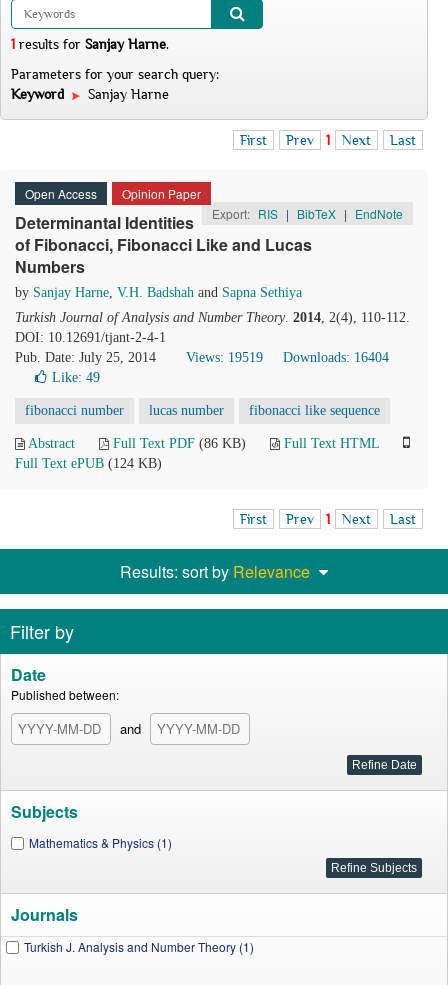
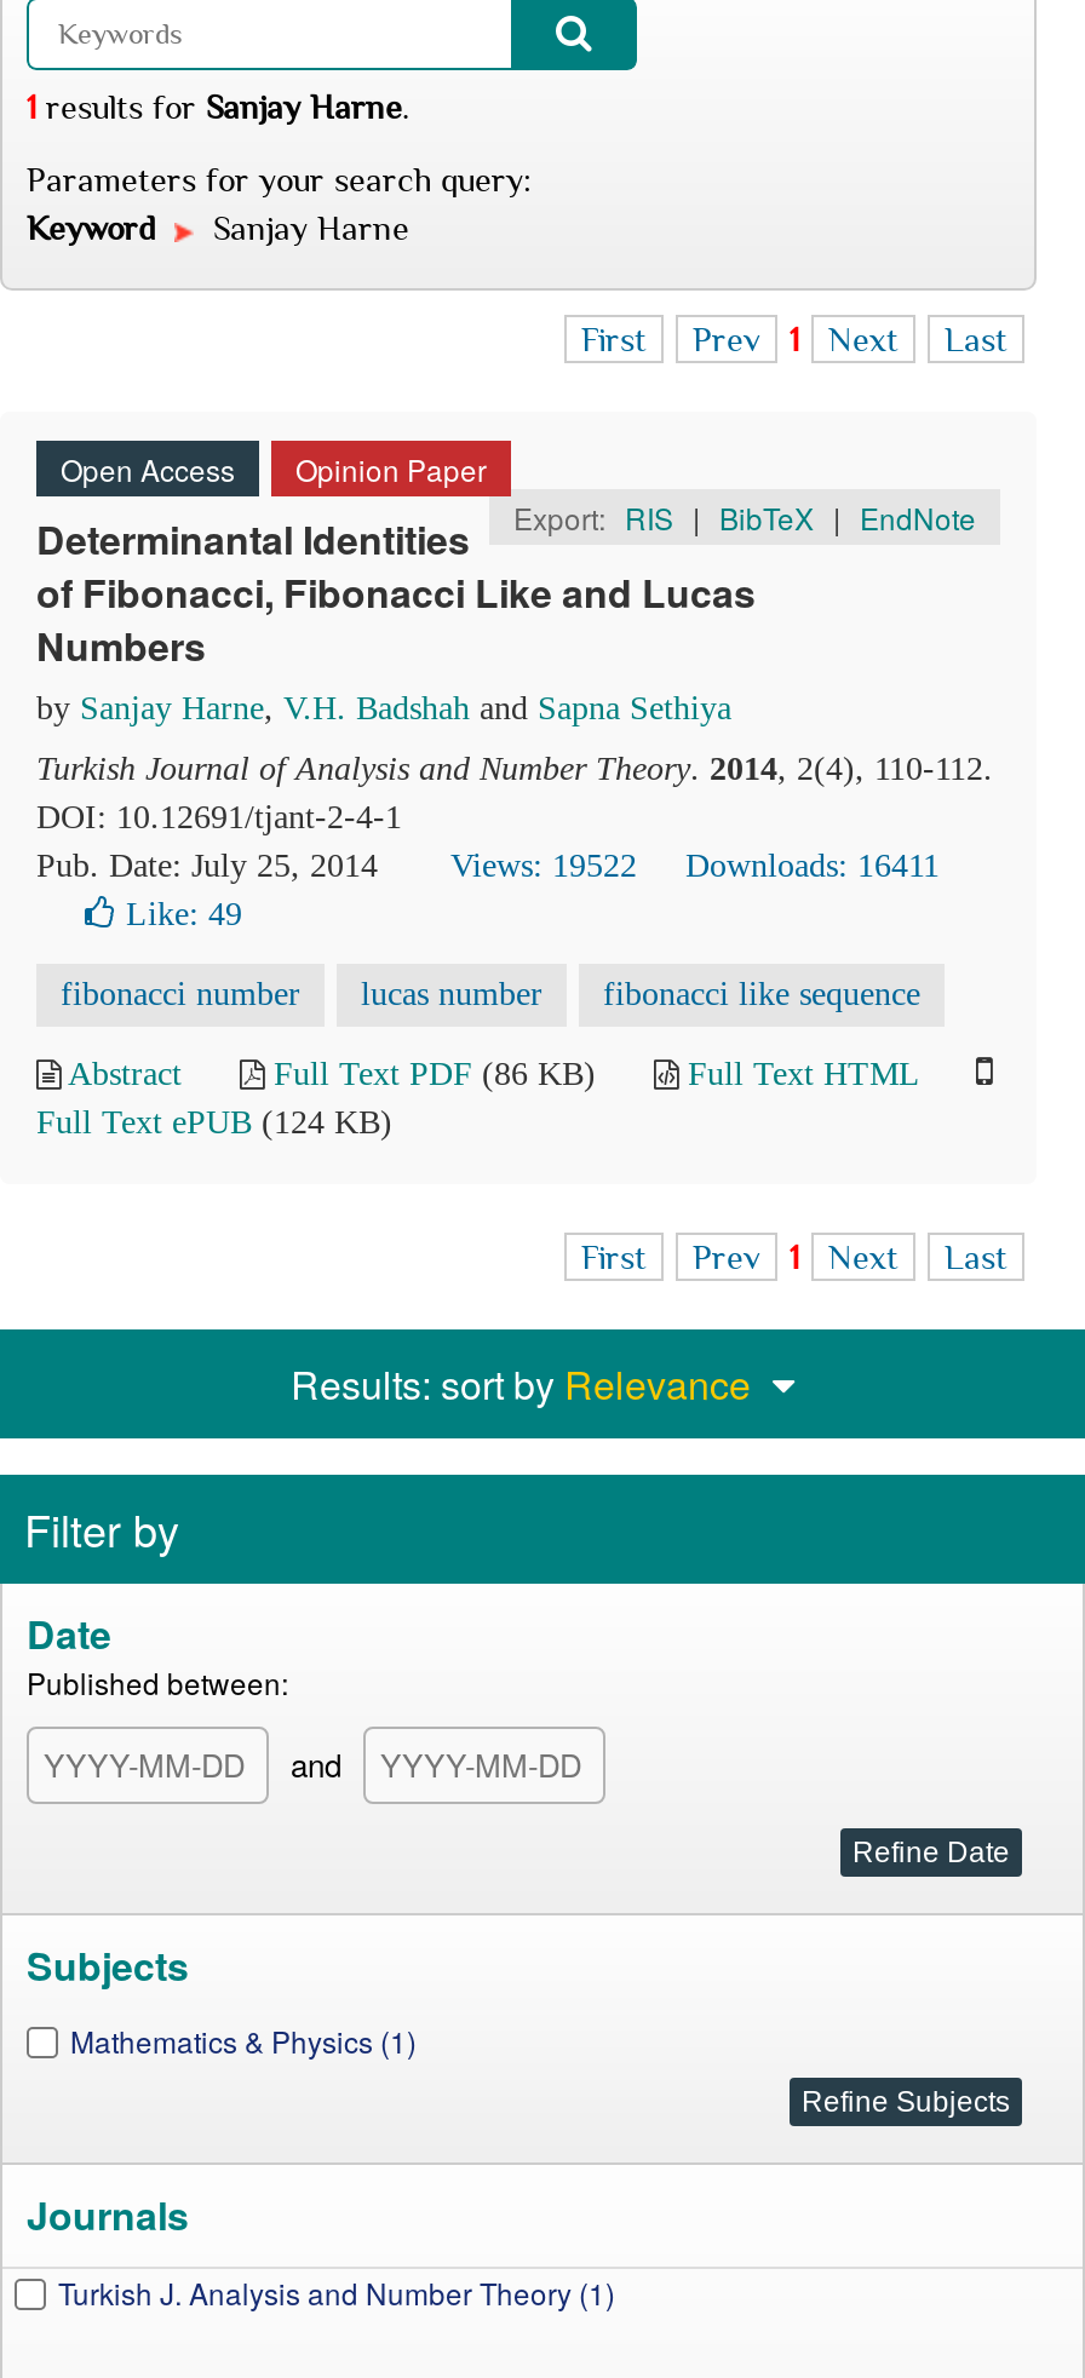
[186,350,263,365] Views: 19519 -> [450,848,637,884] Views: 19522
[283,350,389,365] Downloads: 16404 -> [685,848,940,884] Downloads: 16411

